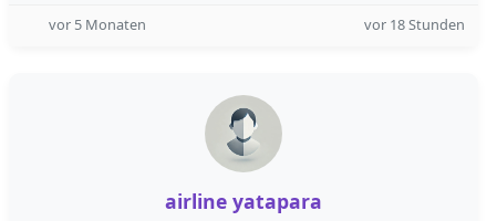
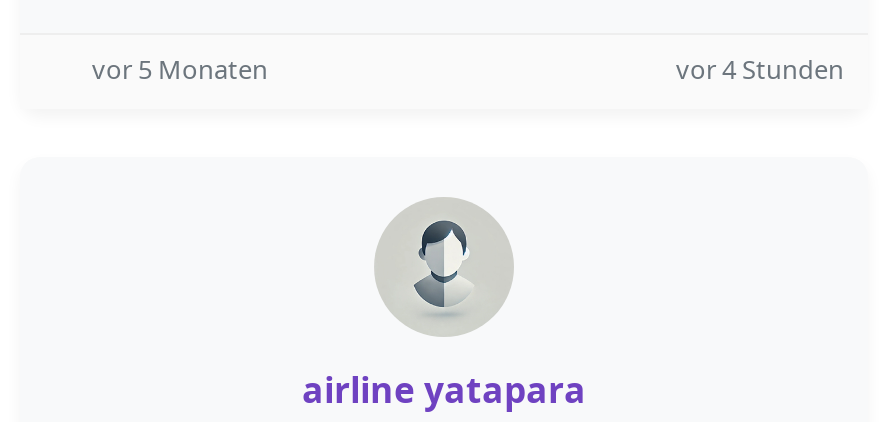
[364,14,465,34] vor 18 Stunden -> [676,51,844,87] vor 4 Stunden

